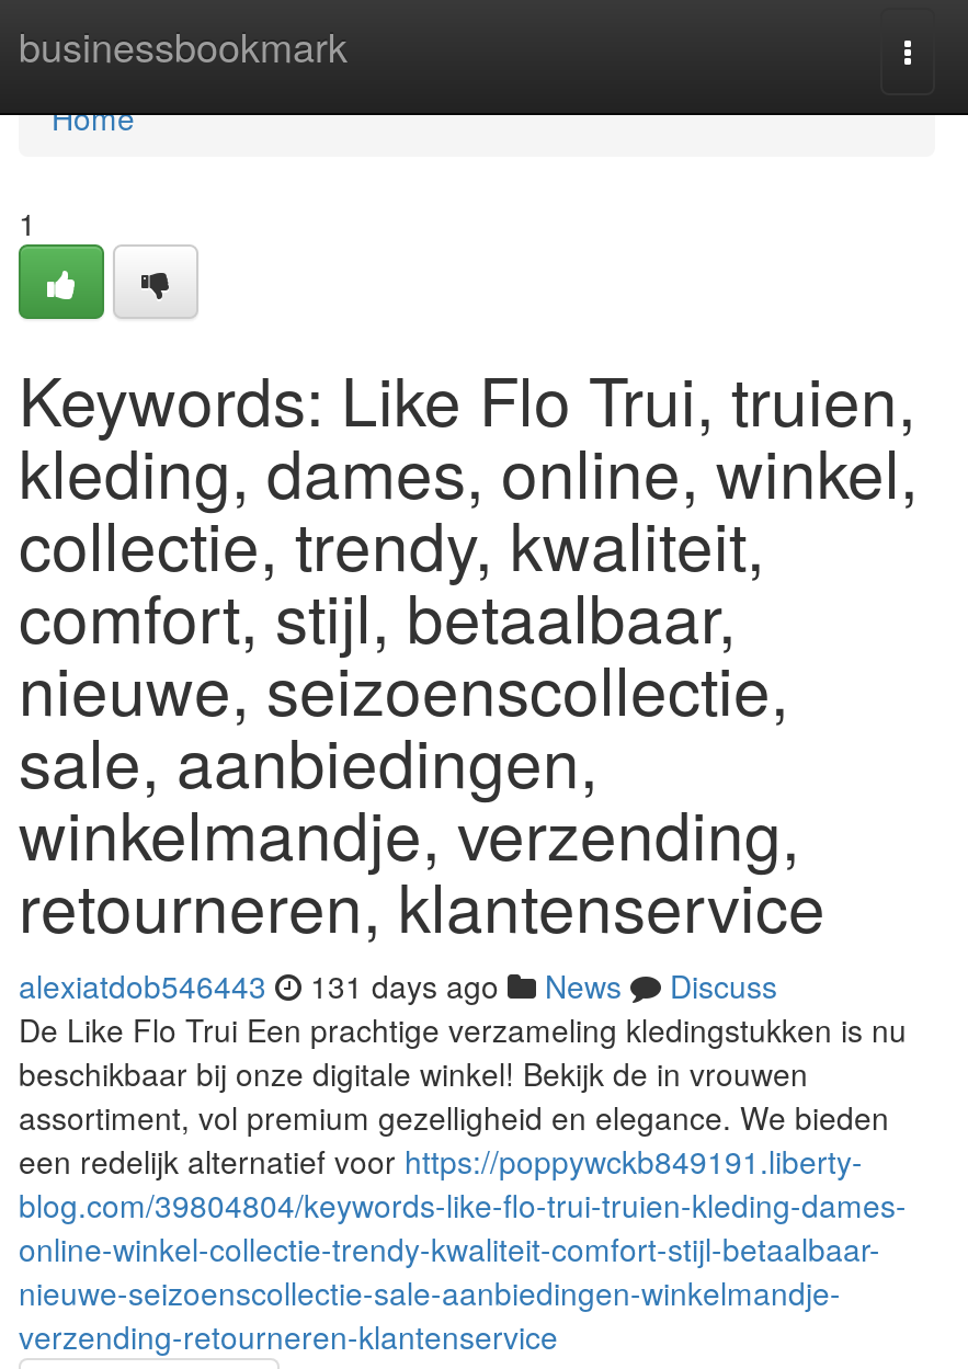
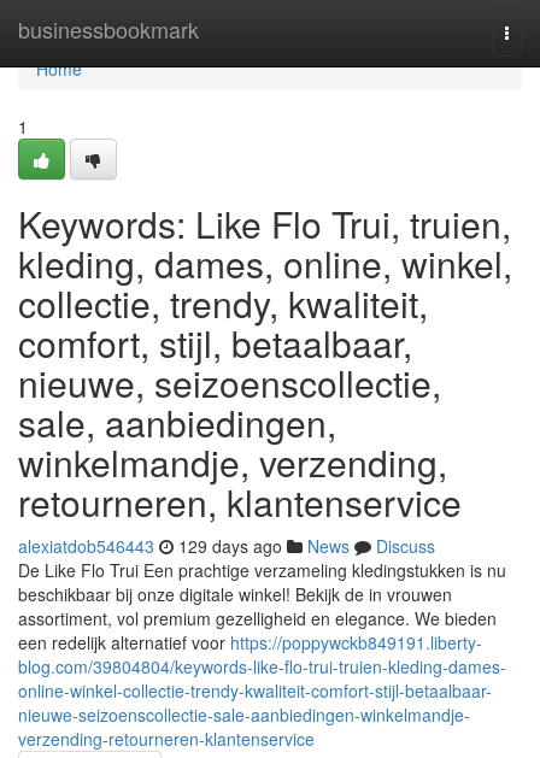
[19,963,777,1007] alexiatdob546443 131 days ago News Discuss -> [18,534,435,558] alexiatdob546443 129 days ago News Discuss

